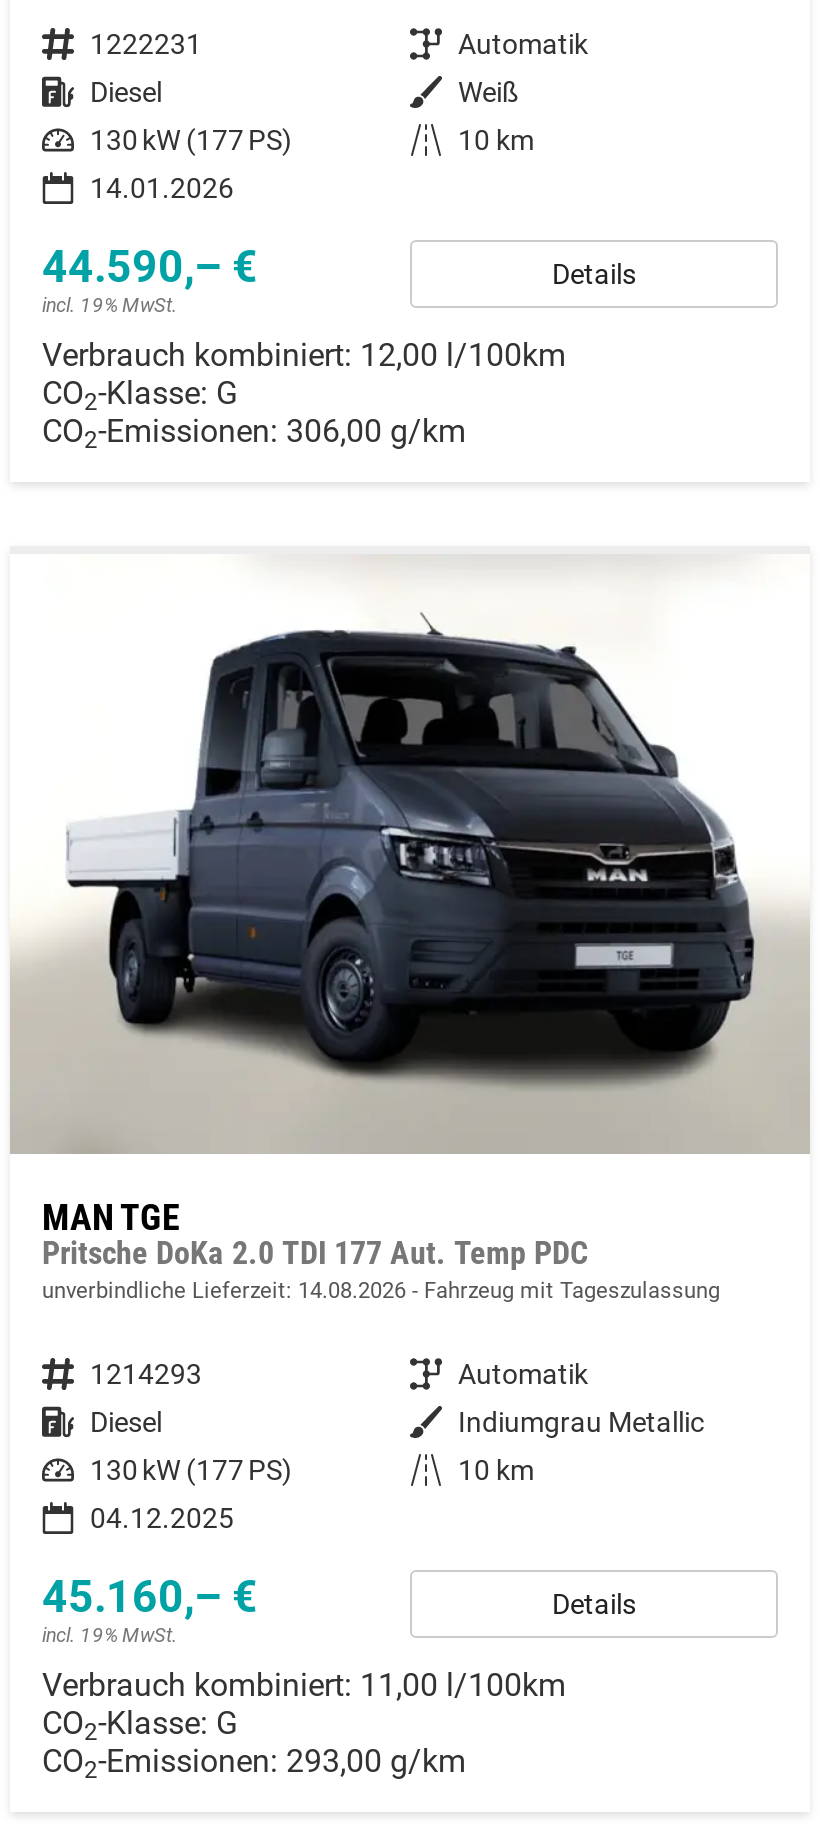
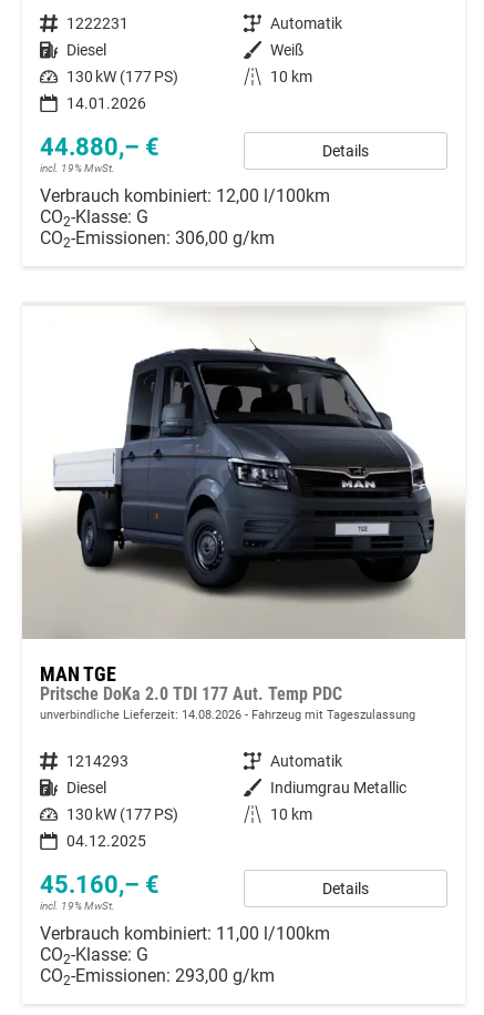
[42,242,258,292] 44.590,– € -> [40,133,159,161] 44.880,– €

